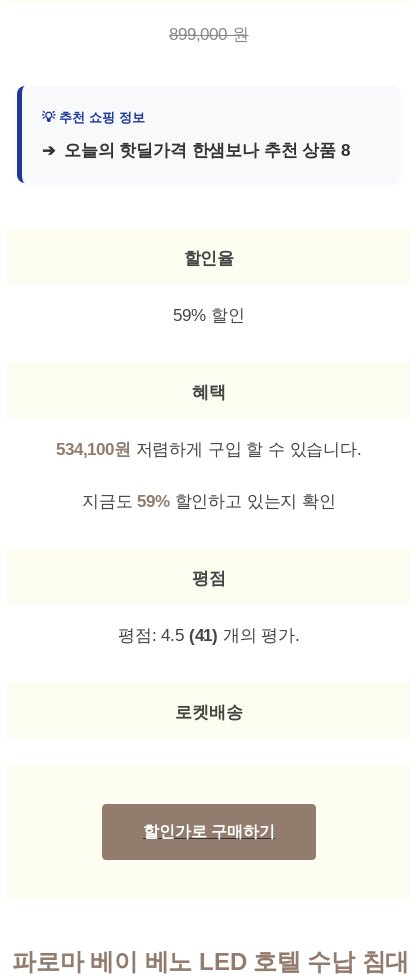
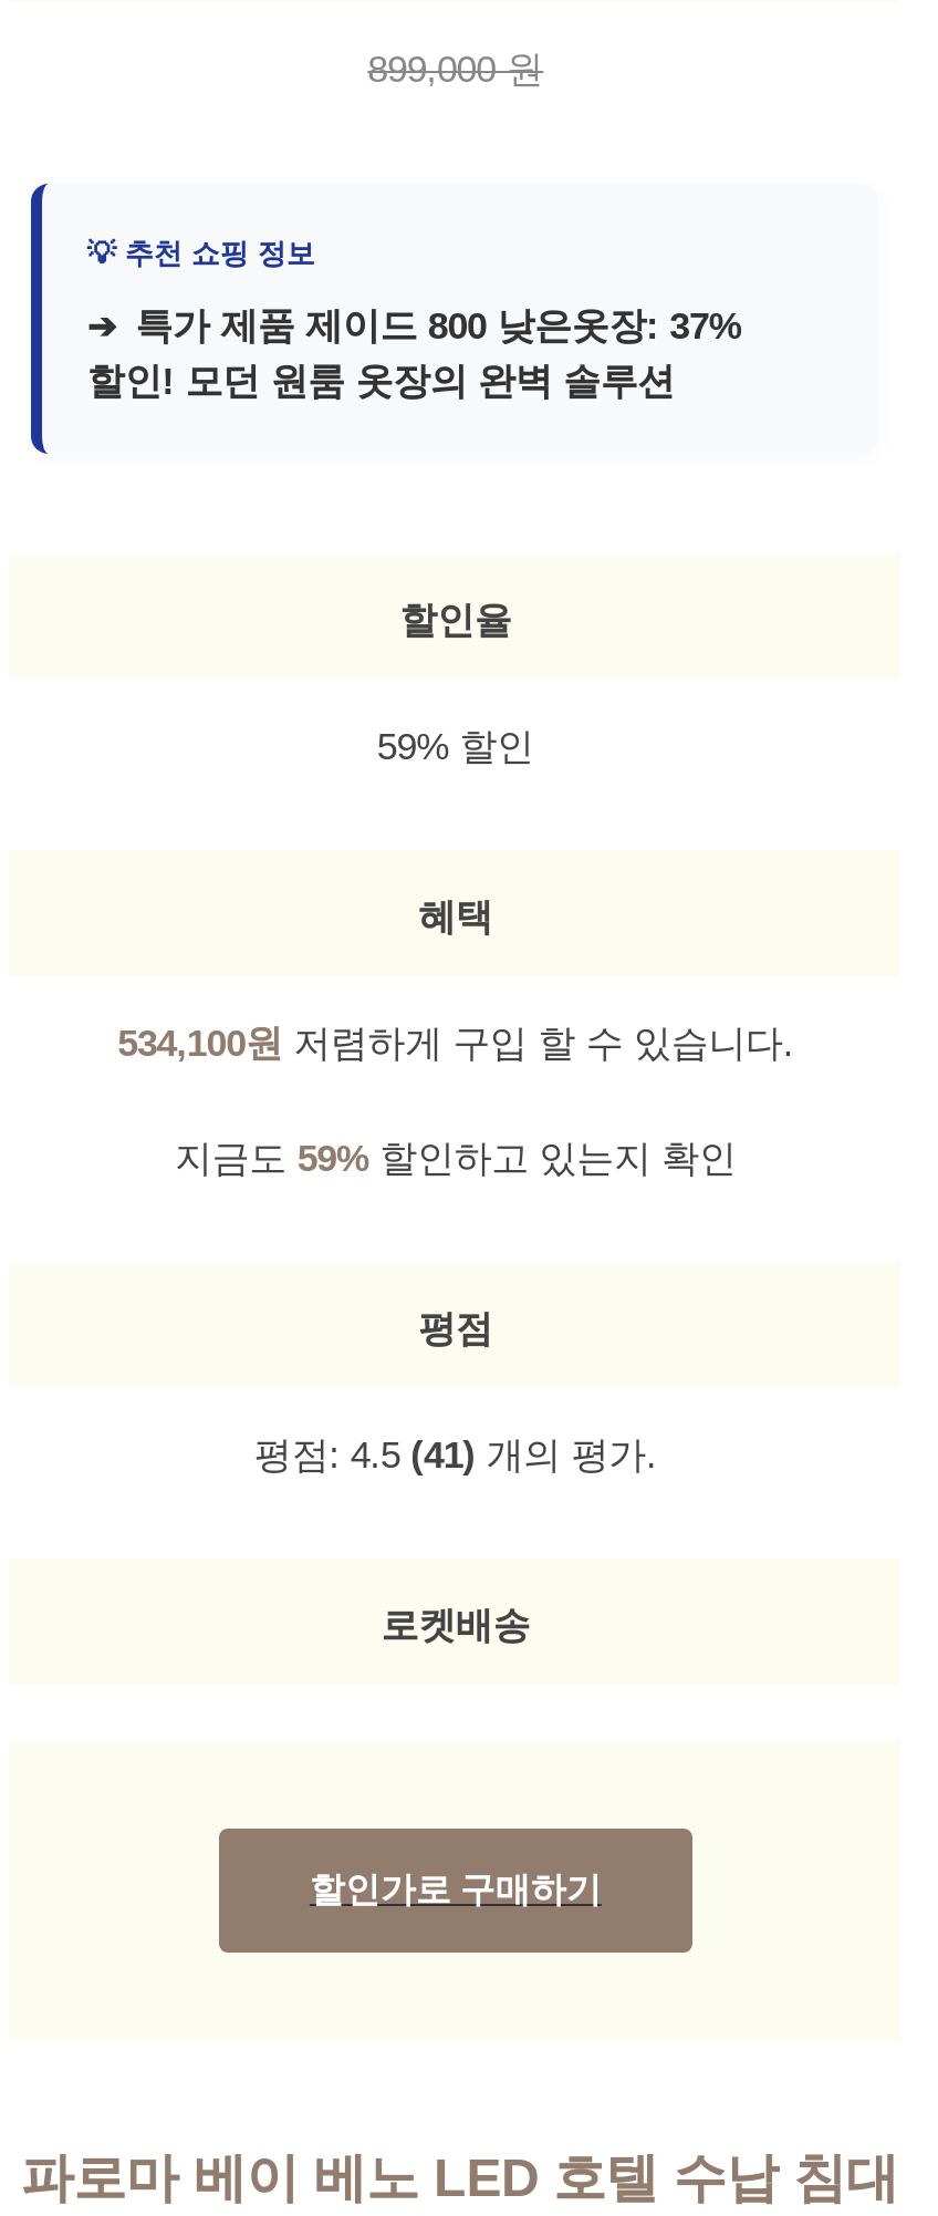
[64,141,349,160] 오늘의 핫딜가격 한샘보나 추천 상품 8 -> [87,306,742,404] 특가 제품 제이드 800 낮은옷장: 37% | 할인! 모던 원룸 옷장의 완벽 솔루션

